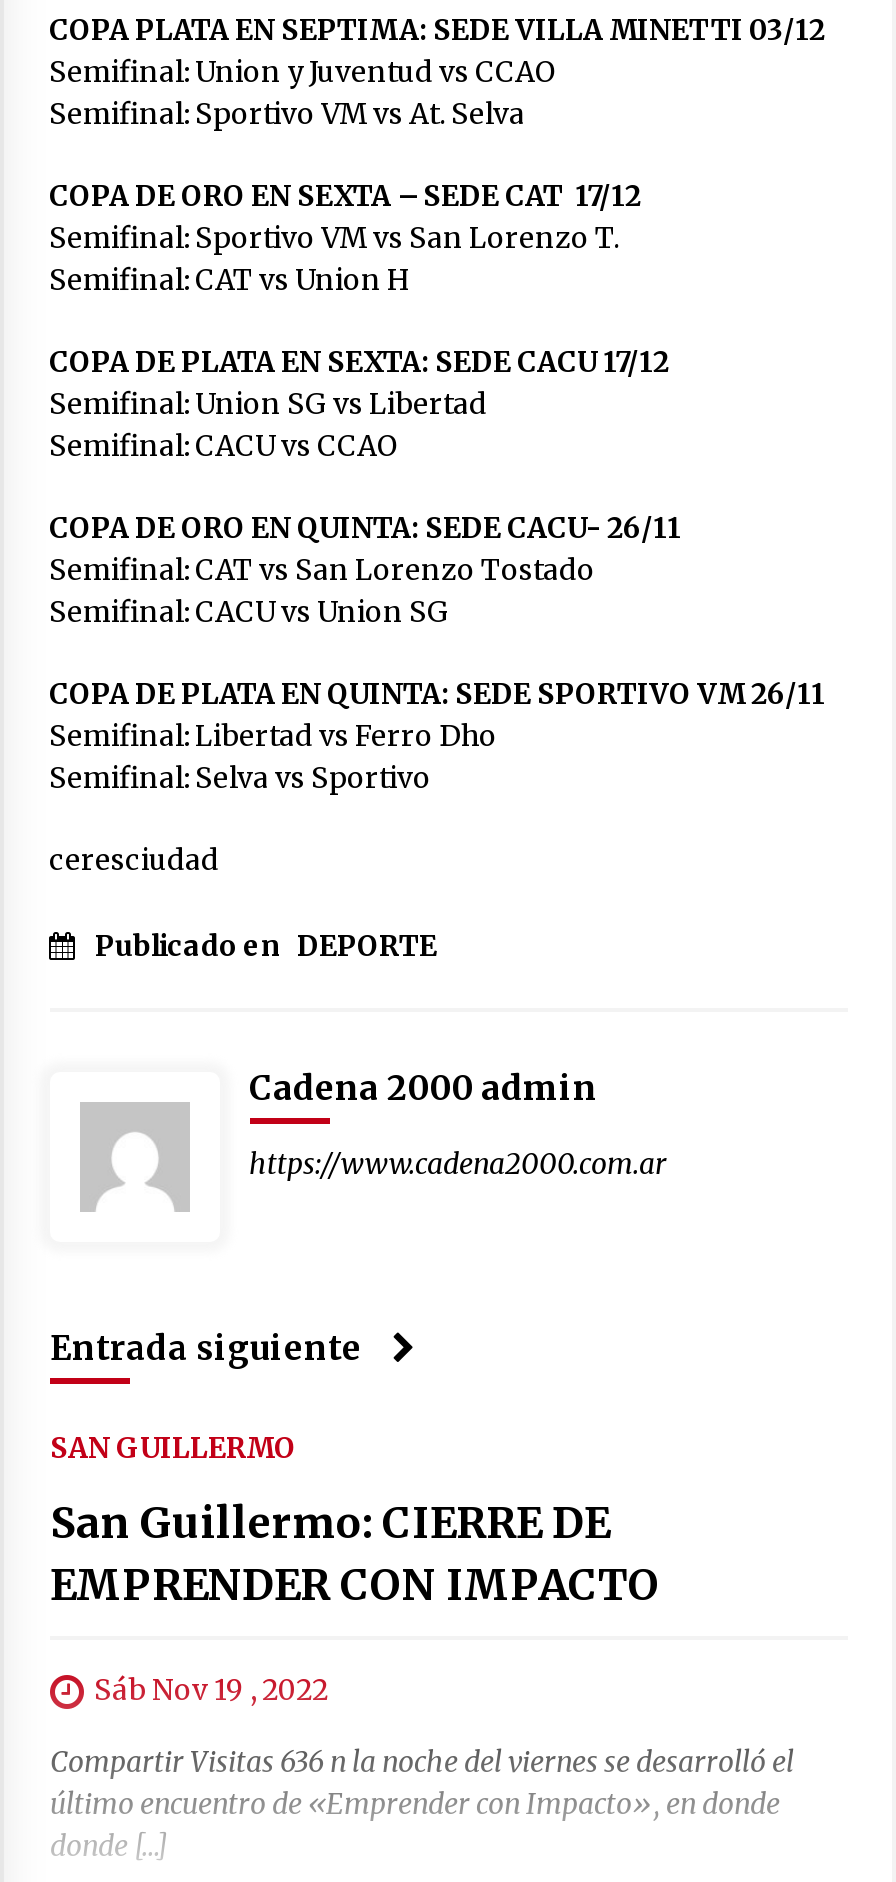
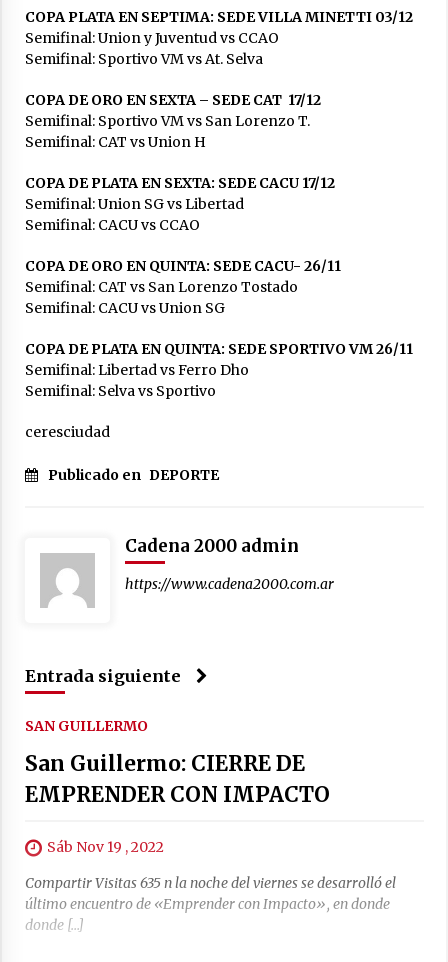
[49,1744,793,1780] Compartir Visitas 636 n la noche del viernes se desarrolló el -> [24,874,395,892] Compartir Visitas 635 n la noche del viernes se desarrolló el

